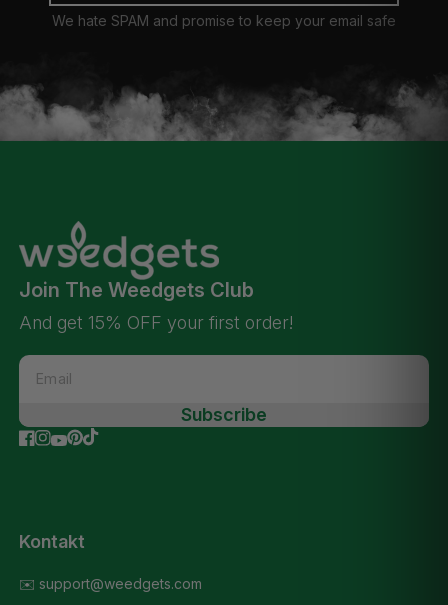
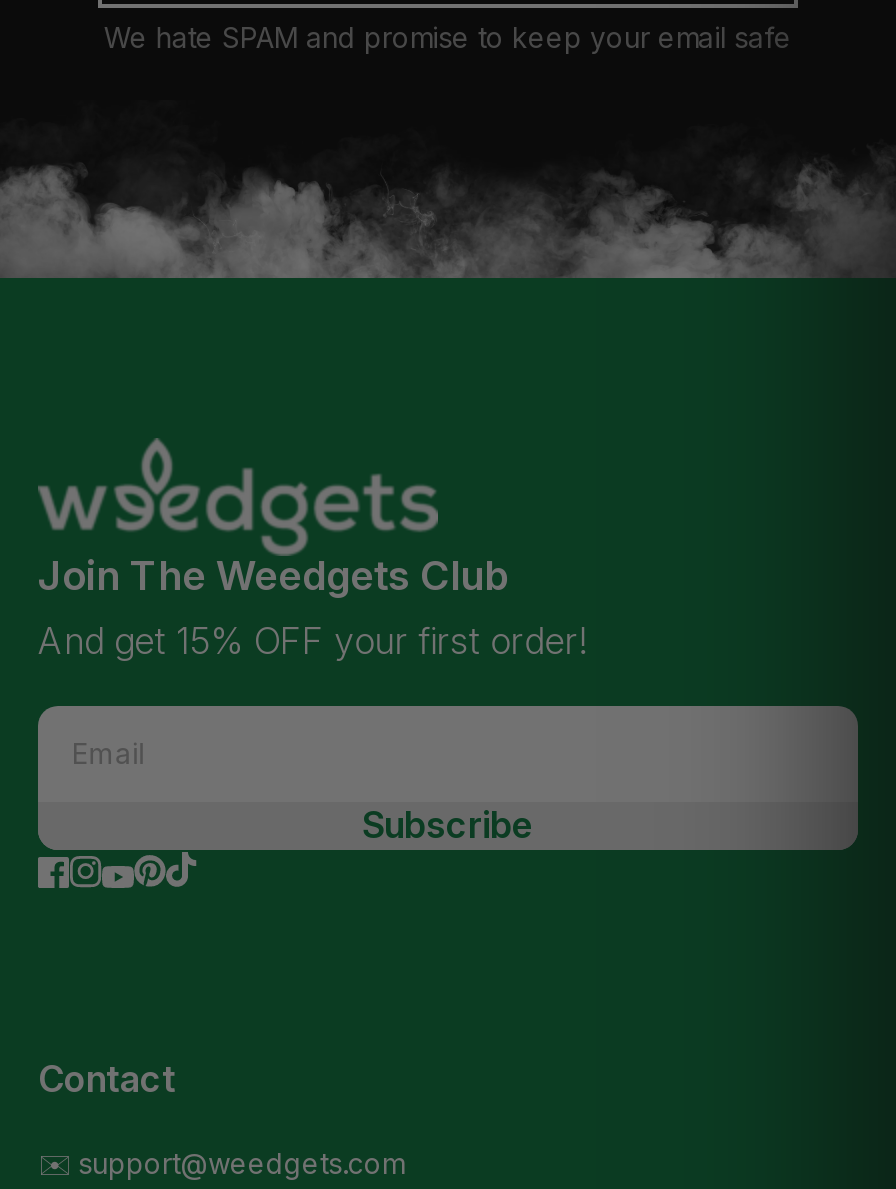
[19,531,85,552] Kontakt -> [38,1058,176,1100] Contact

